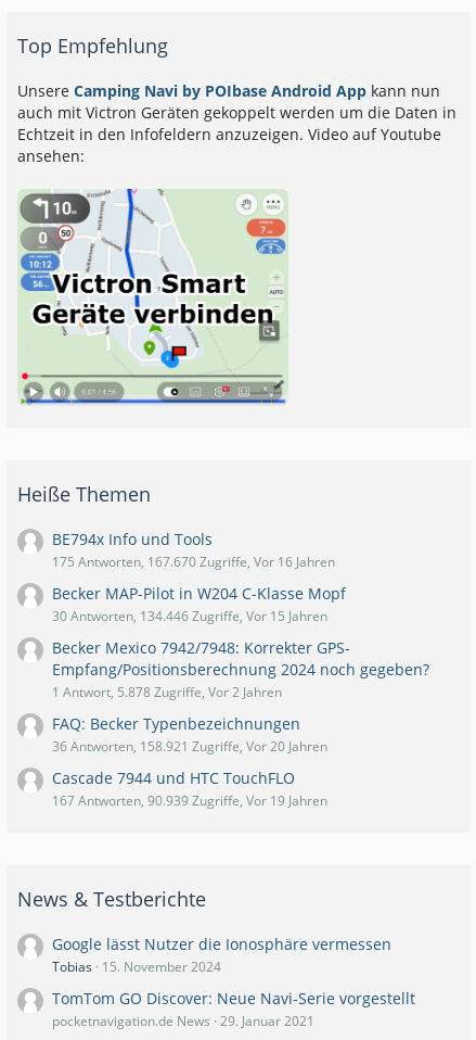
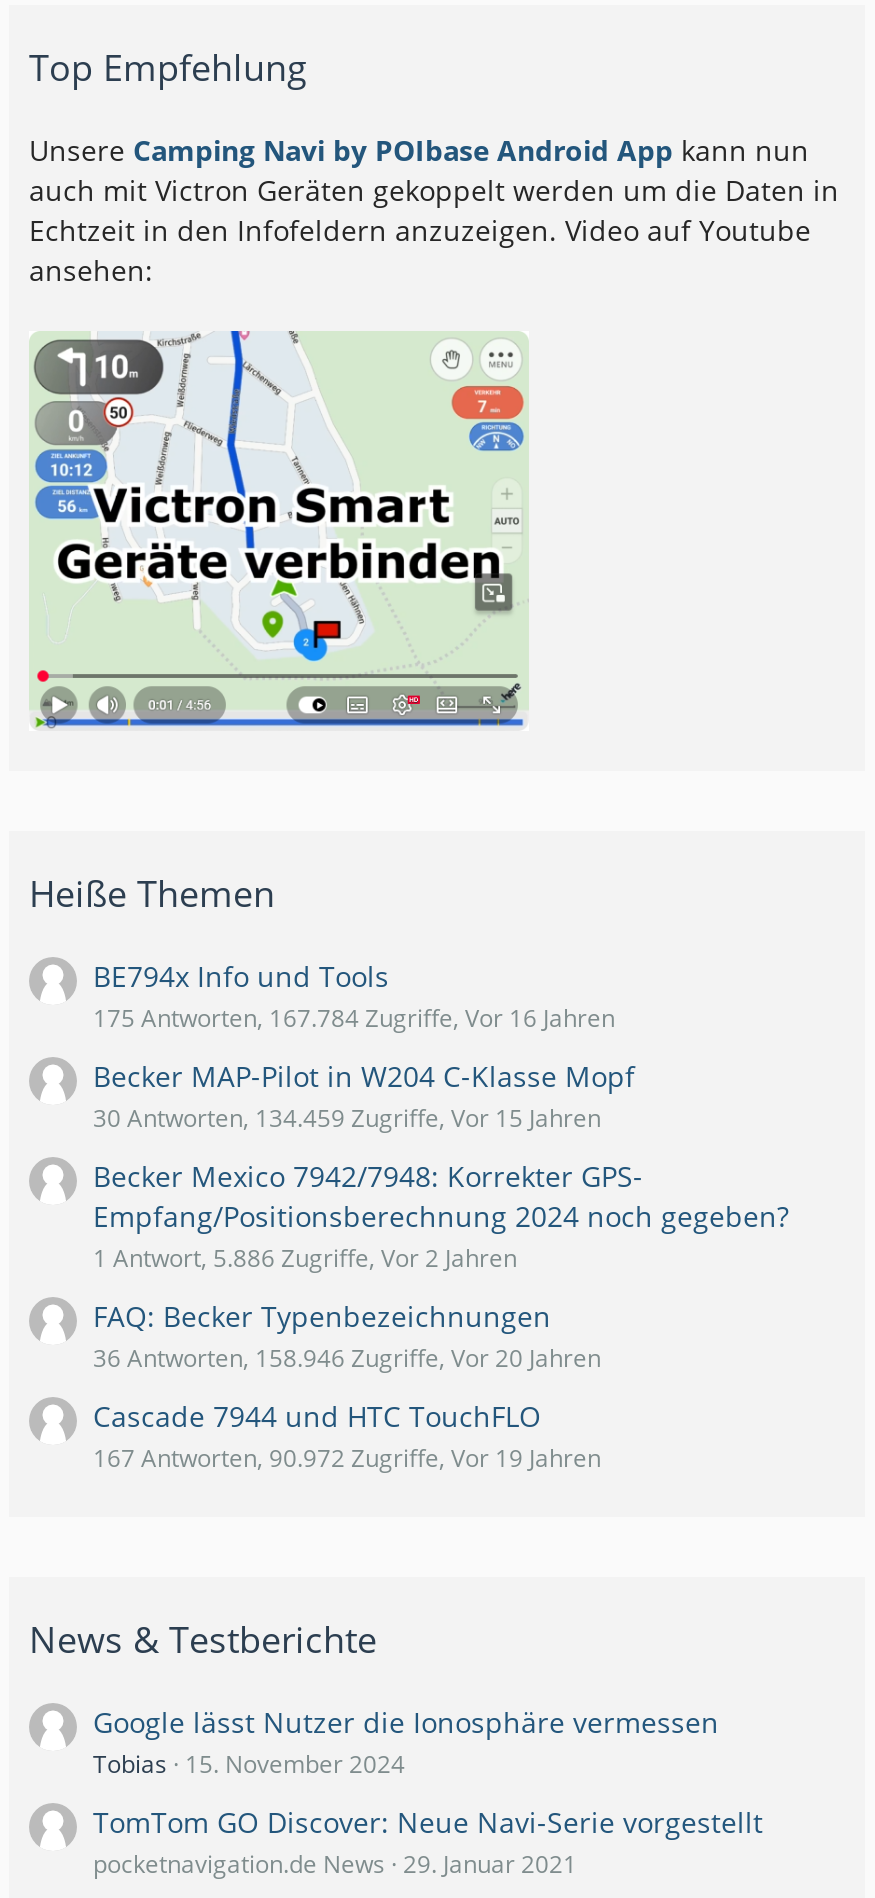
[52,553,335,571] 175 Antworten, 167.670 Zugriffe, Vor 16 Jahren -> [93,1001,615,1035] 175 Antworten, 167.784 Zugriffe, Vor 16 Jahren
[52,607,327,625] 30 Antworten, 134.446 Zugriffe, Vor 15 Jahren -> [93,1101,601,1135] 30 Antworten, 134.459 Zugriffe, Vor 15 Jahren
[52,683,282,701] 1 Antwort, 5.878 Zugriffe, Vor 2 Jahren -> [93,1241,517,1275] 1 Antwort, 5.886 Zugriffe, Vor 2 Jahren
[52,737,327,756] 36 Antworten, 158.921 Zugriffe, Vor 20 Jahren -> [93,1341,601,1375] 36 Antworten, 158.946 Zugriffe, Vor 20 Jahren
[52,792,327,810] 167 Antworten, 90.939 Zugriffe, Vor 19 Jahren -> [93,1441,601,1475] 167 Antworten, 90.972 Zugriffe, Vor 19 Jahren

